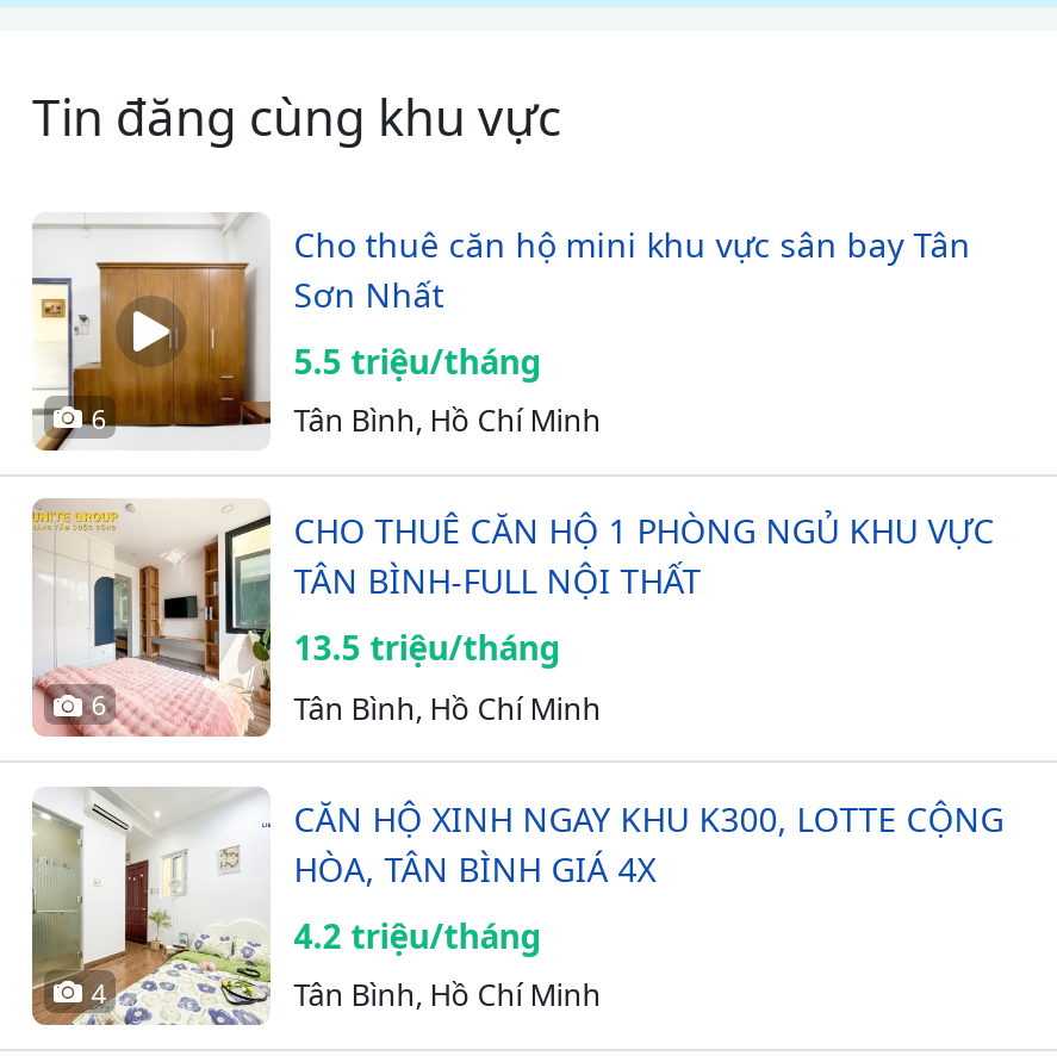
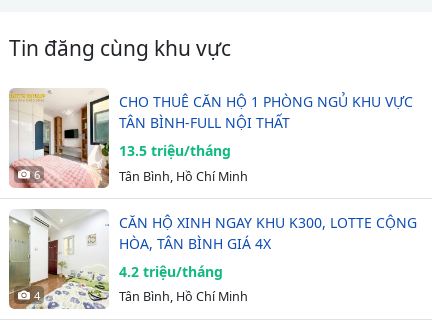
[32,213,259,454] [image] | 6 -> none
[294,220,971,441] Cho thuê căn hộ mini khu vực sân bay Tân | Sơn Nhất | 5.5 triệu/tháng | Tân Bình, Hồ Chí Minh -> none

